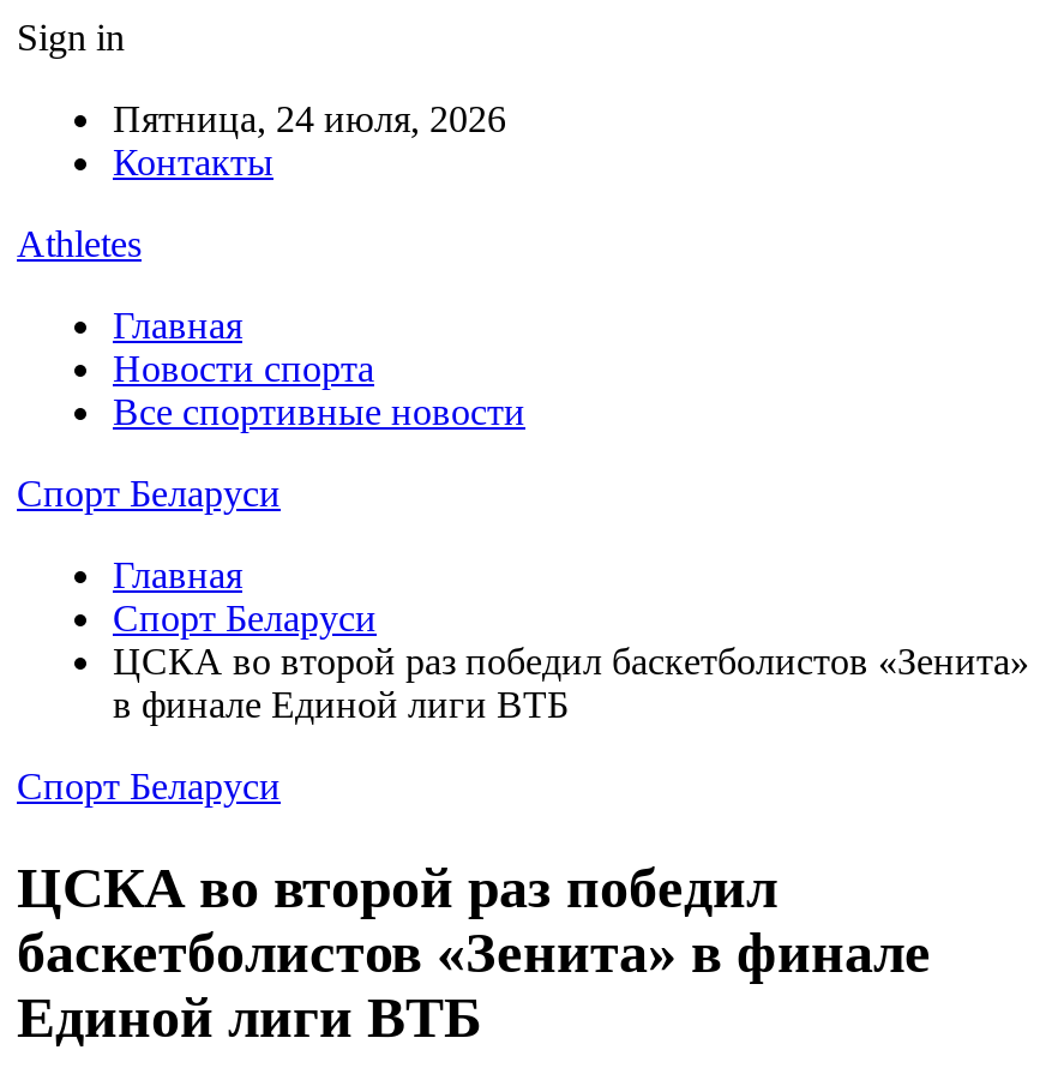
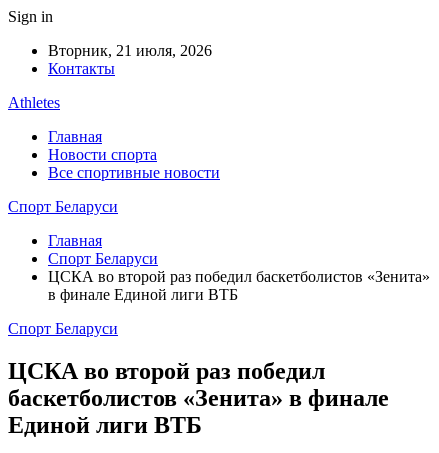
[113,98,506,139] Пятница, 24 июля, 2026 -> [48,42,212,59] Вторник, 21 июля, 2026

